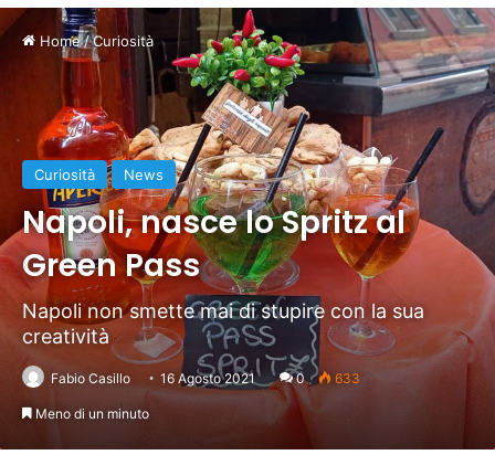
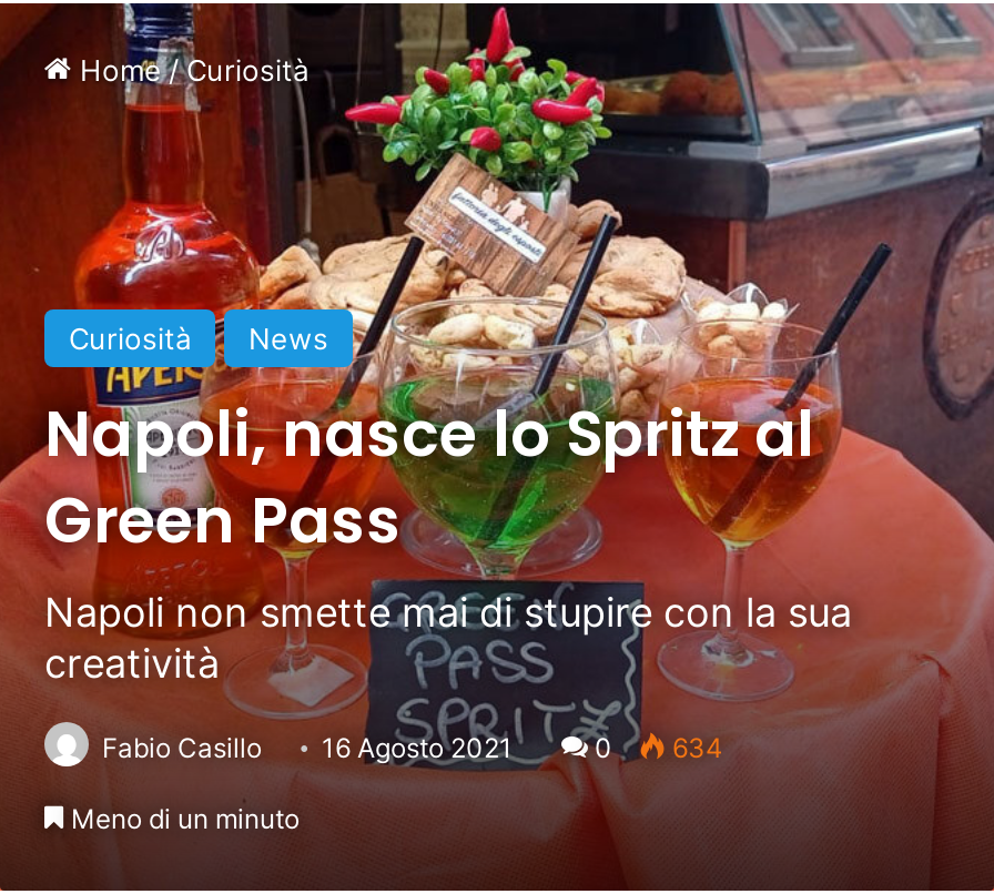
[296,370,360,387] 0 633 -> [595,731,723,764] 0 634

